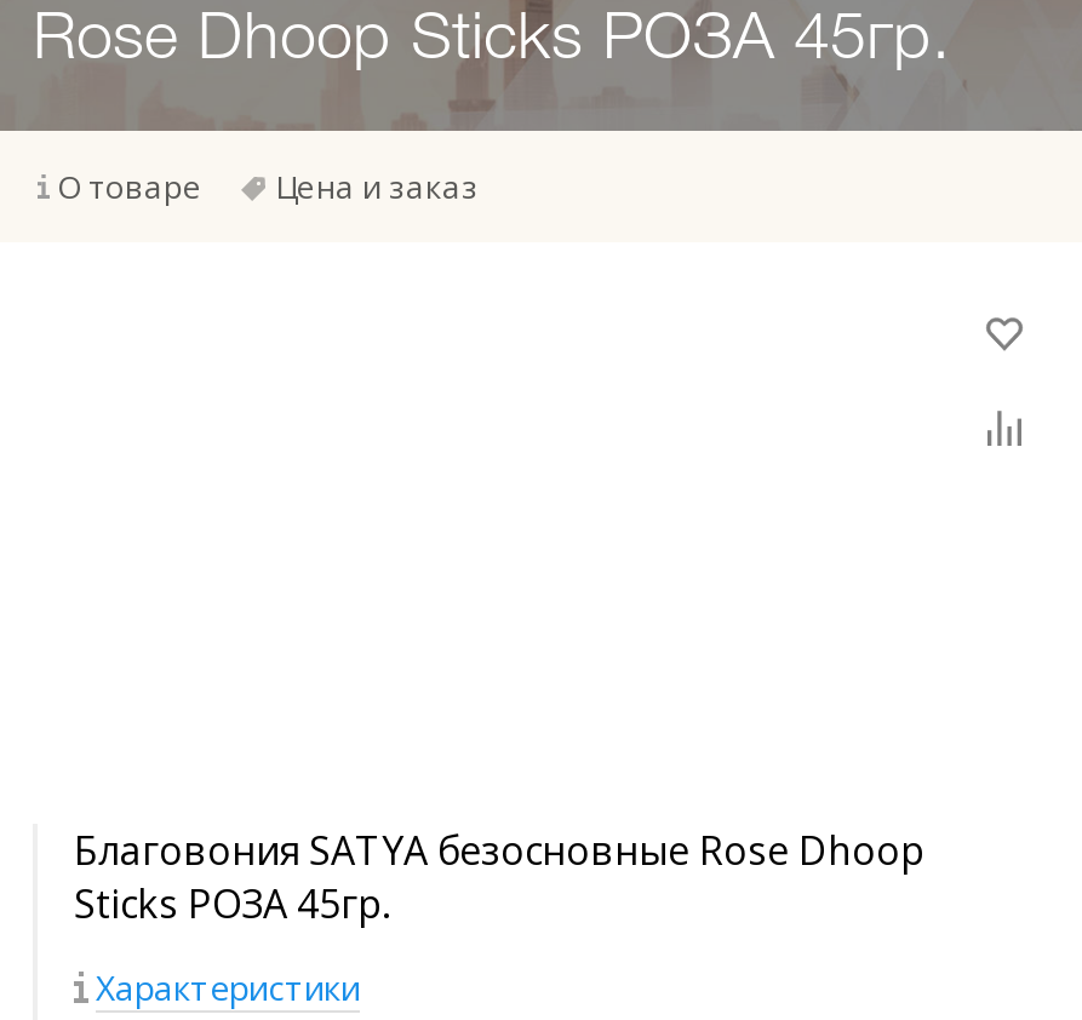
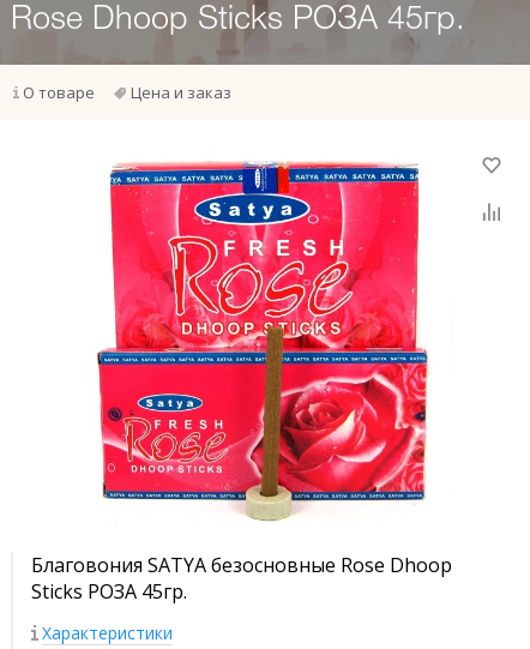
none -> [96,161,429,522] [image]

